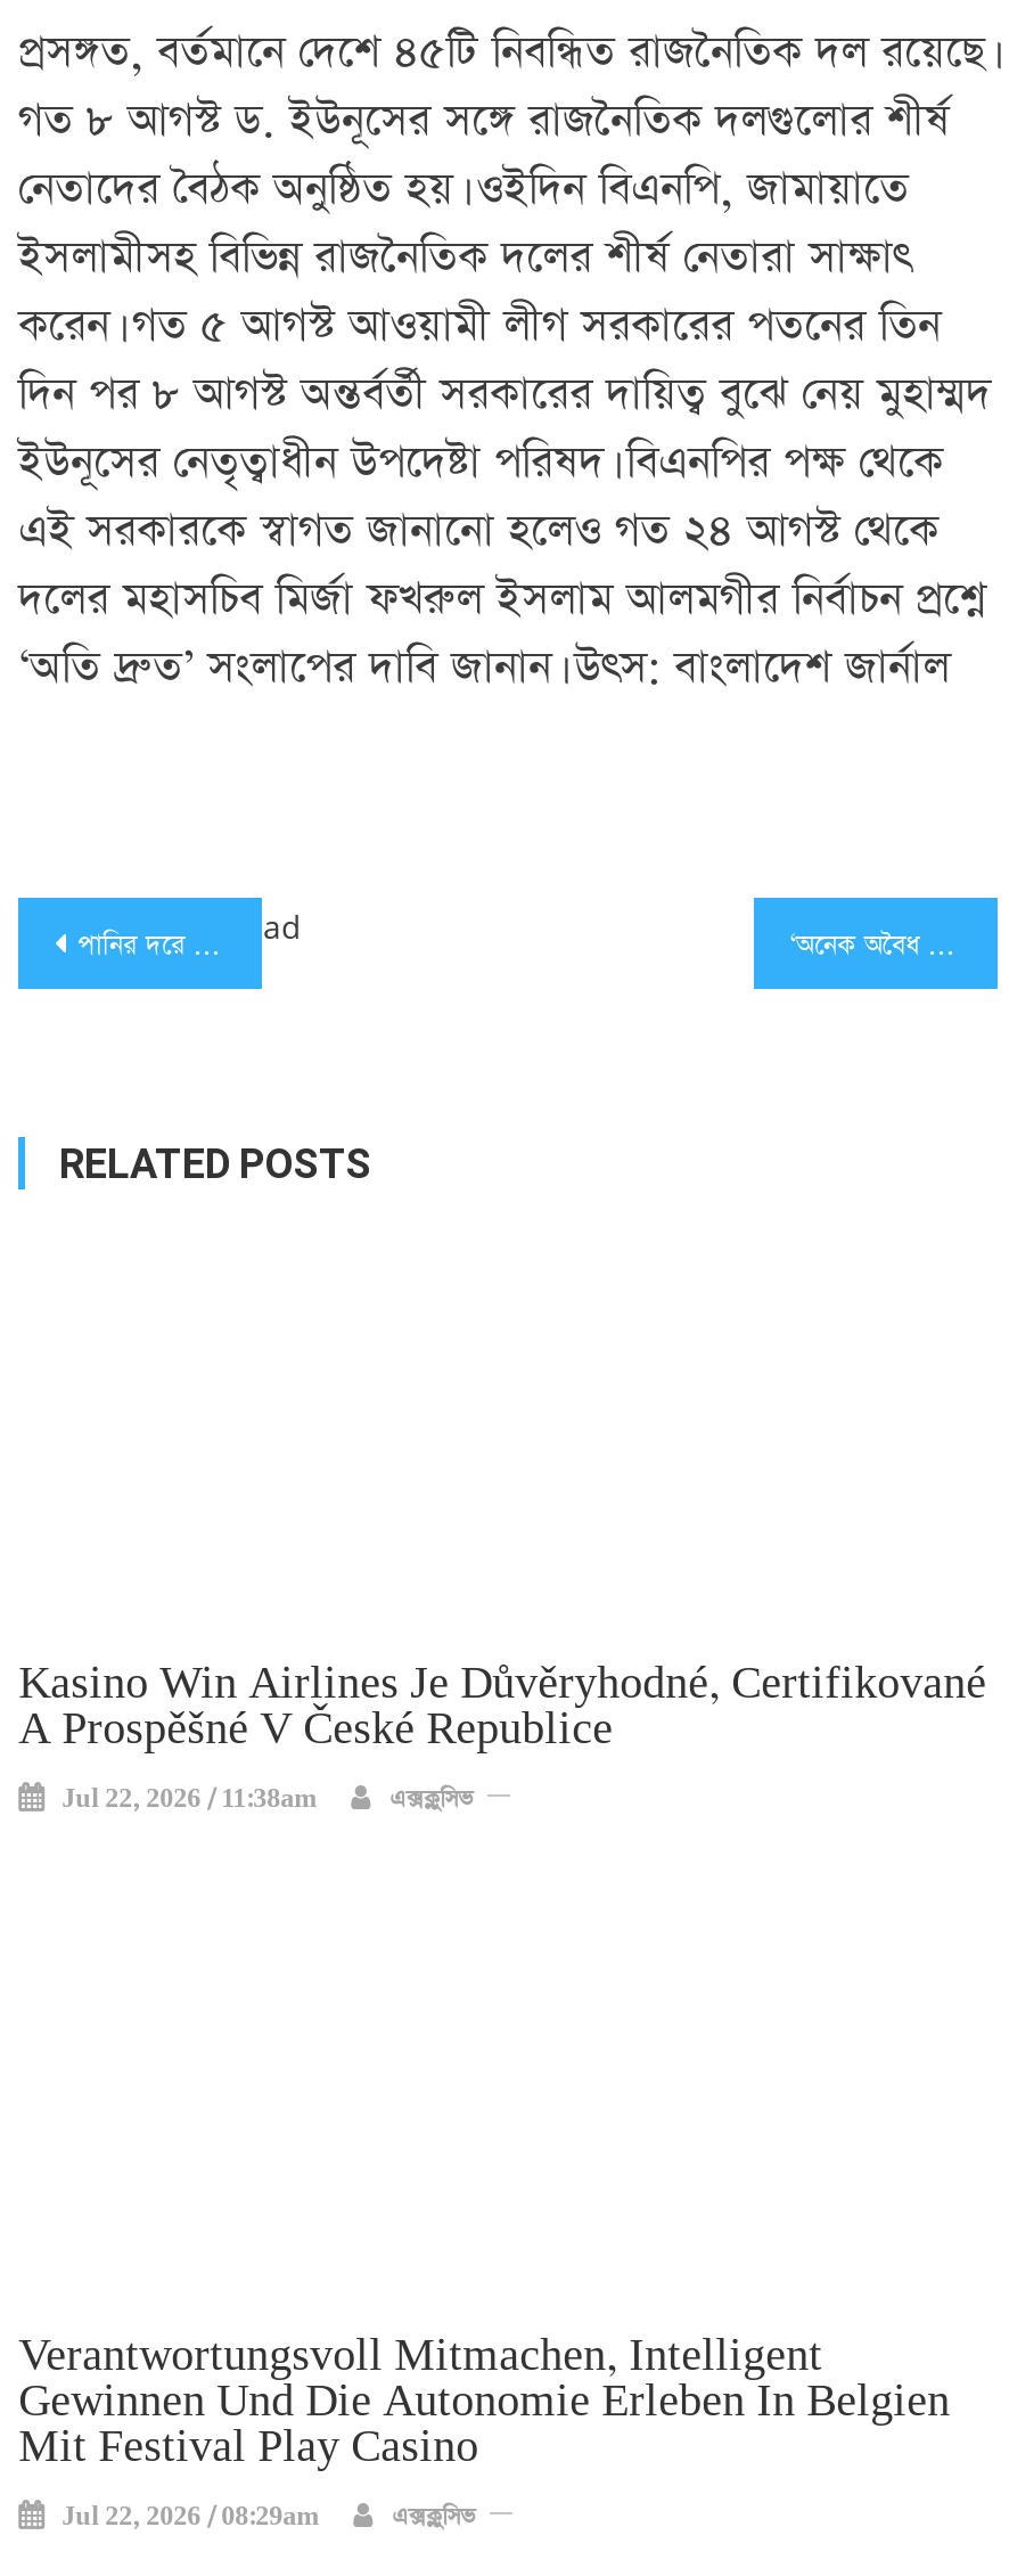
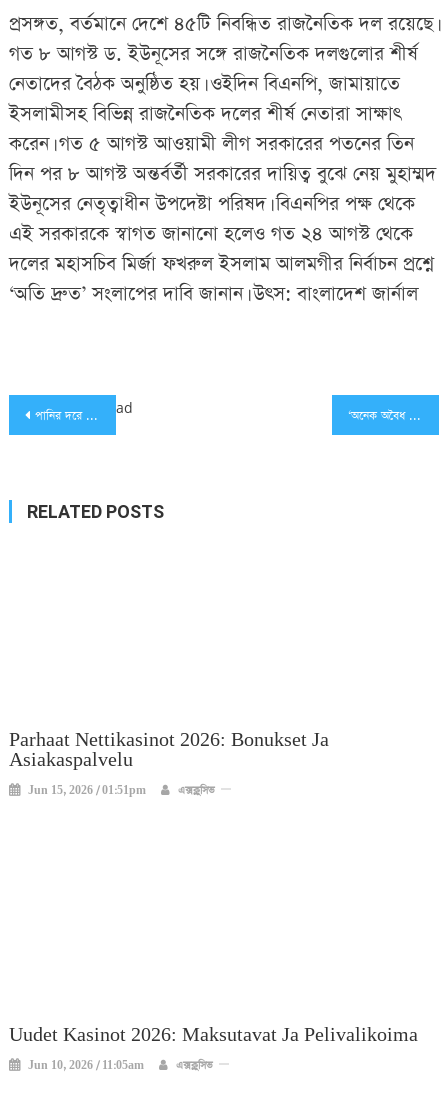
[18,1658,986,1756] Kasino Win Airlines Je Důvěryhodné, Certifikované | A Prospěšné V České Republice -> [9,729,329,772] Parhaat Nettikasinot 2026: Bonukset Ja | Asiakaspalvelu
[62,1783,317,1815] Jul 22, 2026 / 11:38am -> [28,784,146,798] Jun 15, 2026 / 01:51pm
[18,2330,950,2474] Verantwortungsvoll Mitmachen, Intelligent | Gewinnen Und Die Autonomie Erleben In Belgien | Mit Festival Play Casino -> [9,1024,418,1047] Uudet Kasinot 2026: Maksutavat Ja Pelivalikoima
[62,2501,319,2533] Jul 22, 2026 / 08:29am -> [28,1059,144,1073] Jun 10, 2026 / 11:05am

